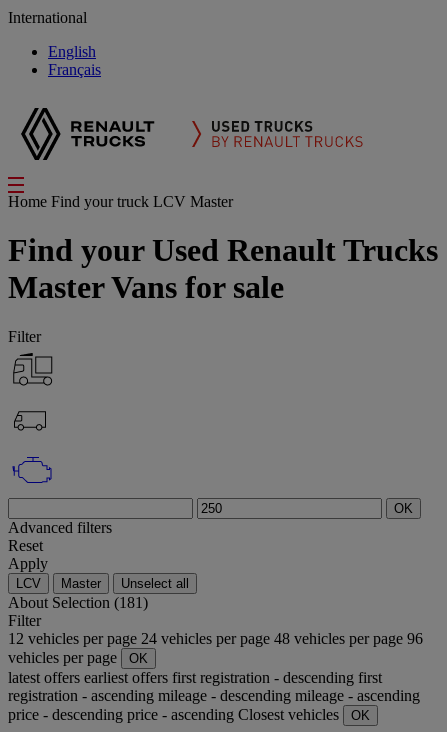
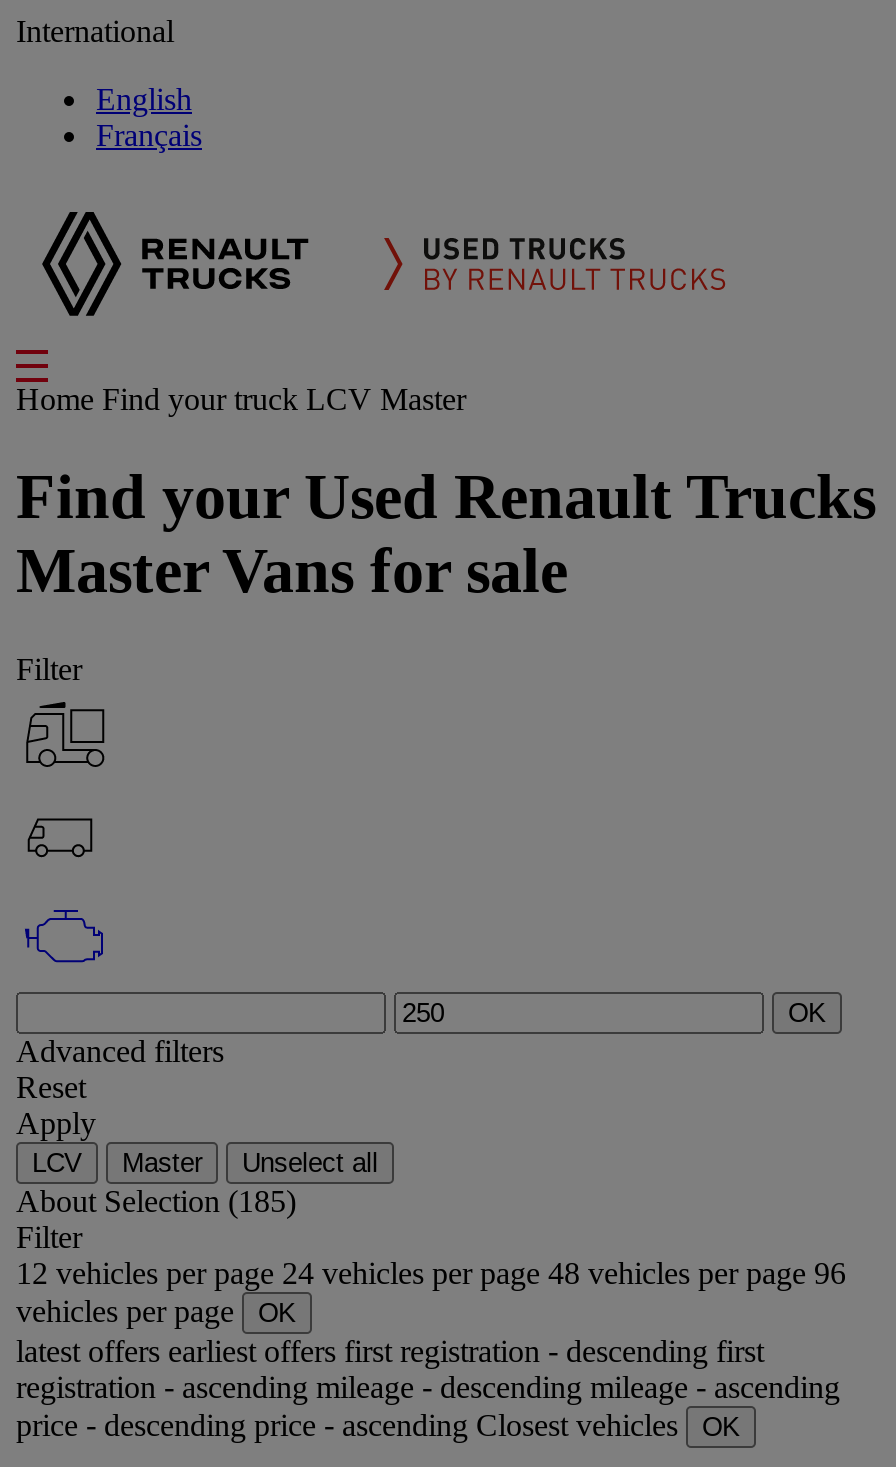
[8,594,148,611] About Selection (181) -> [16,1184,296,1218] About Selection (185)

